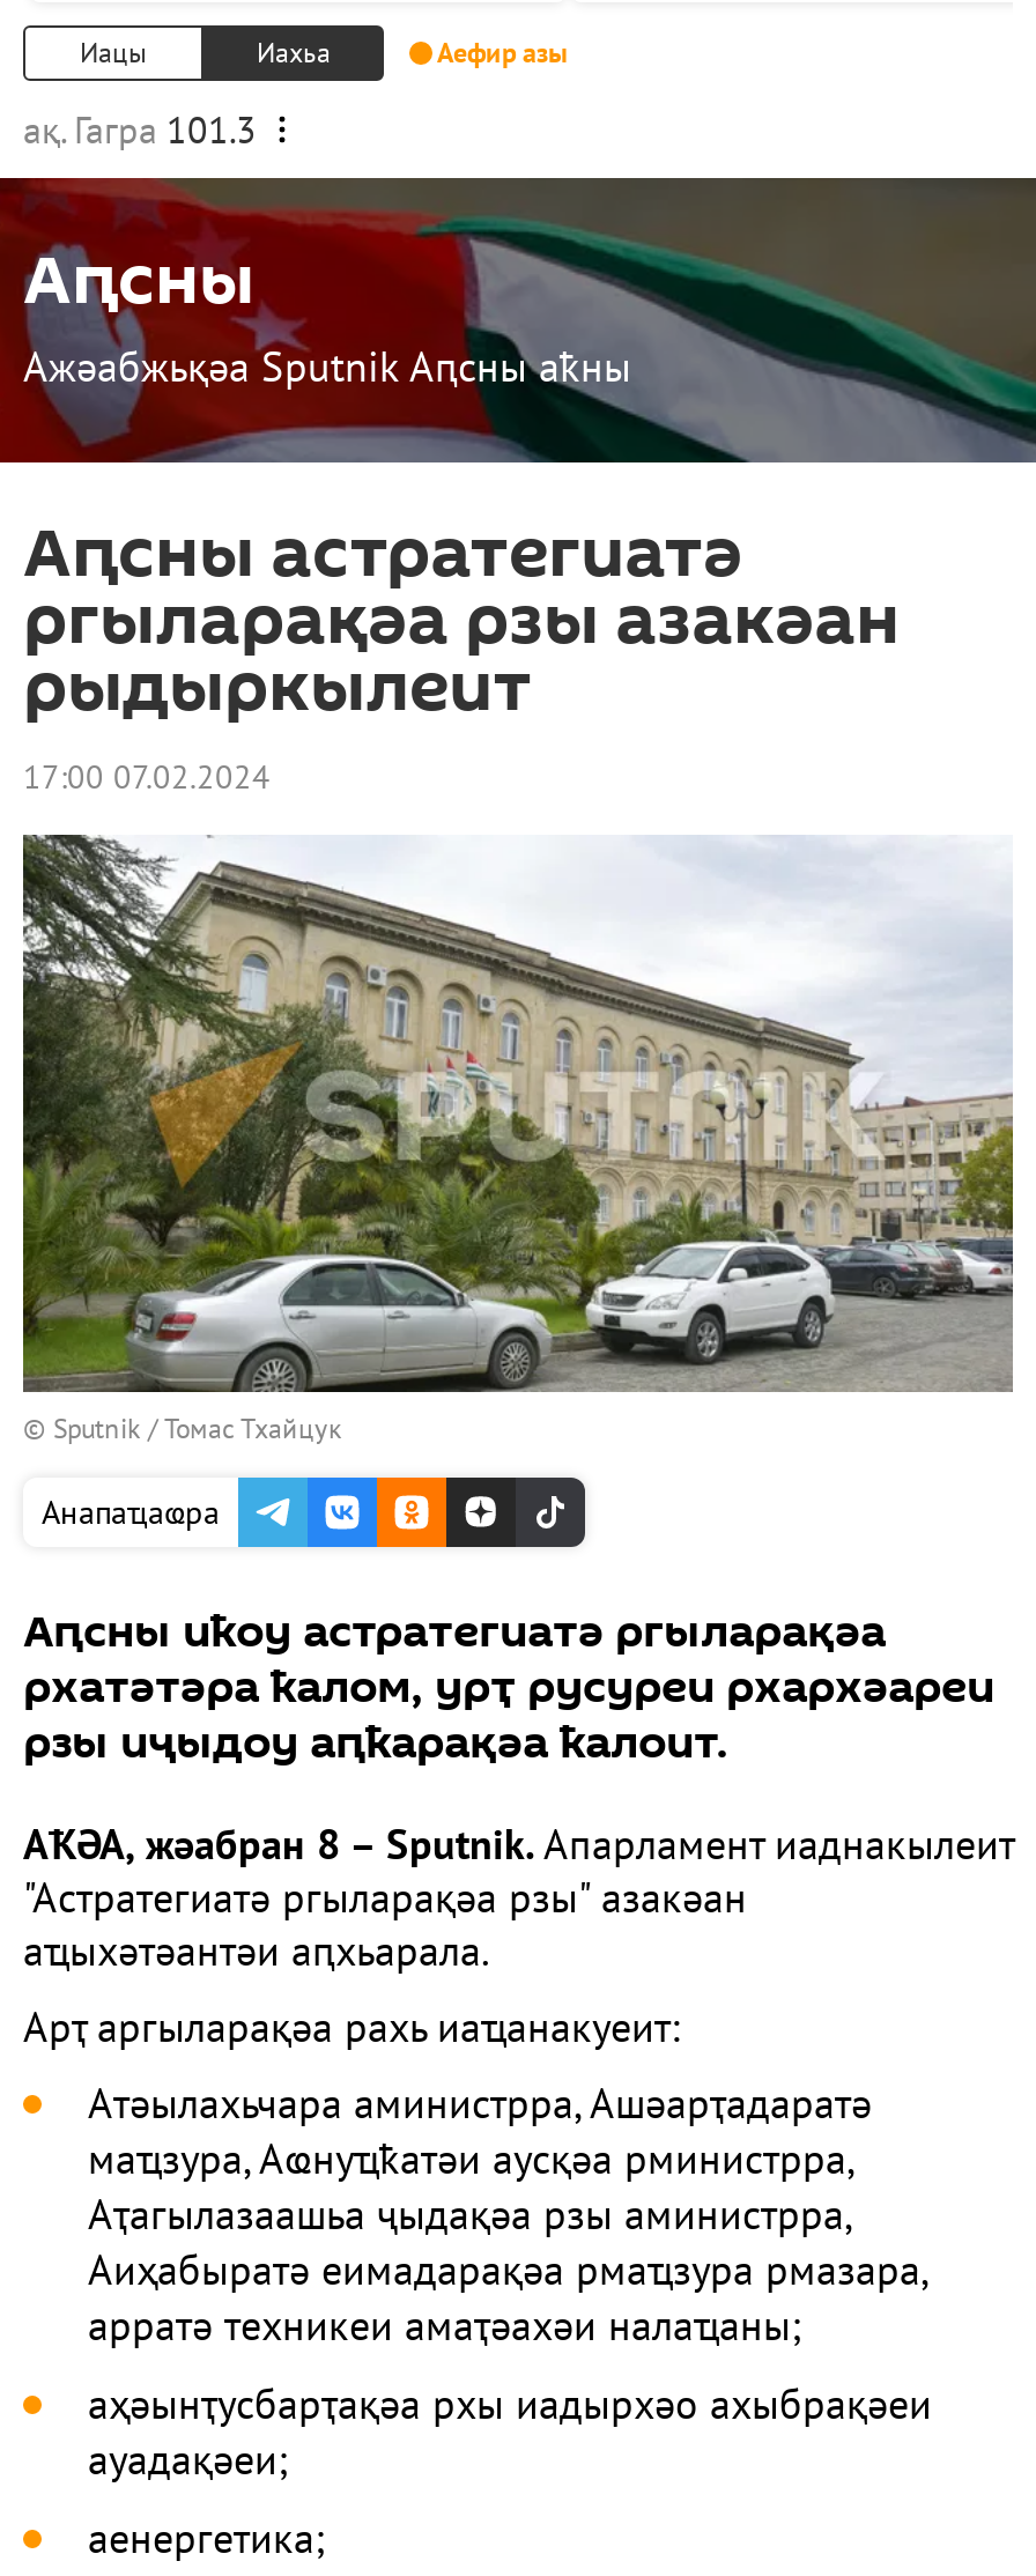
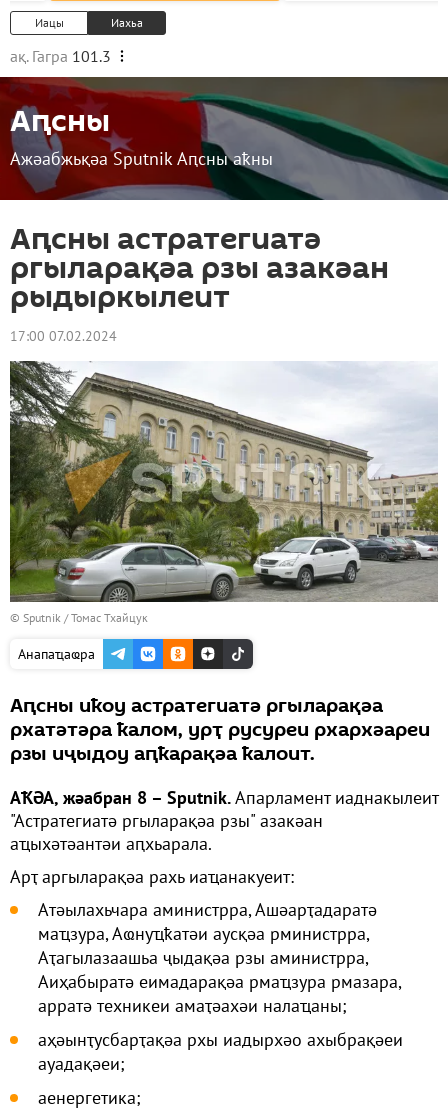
[437,35,567,69] Аефир азы -> none

